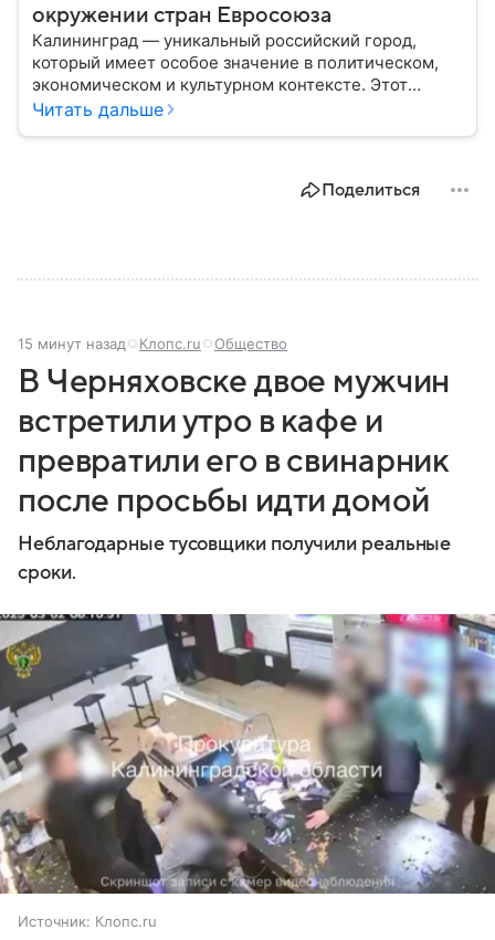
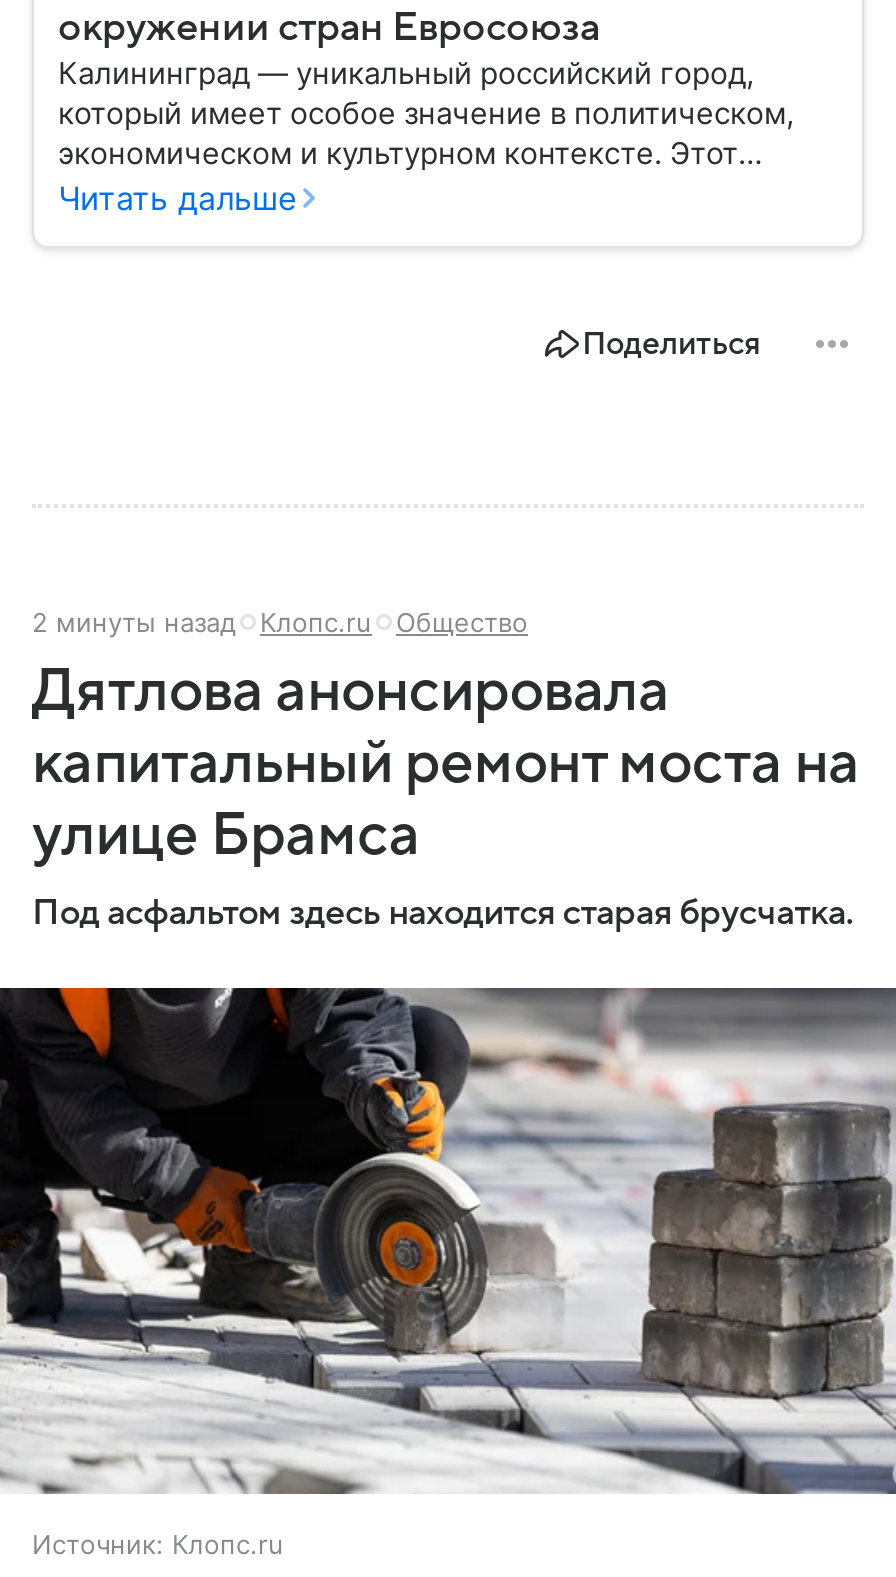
[18,335,126,352] 15 минут назад -> [32,606,236,638] 2 минуты назад
[18,363,451,583] В Черняховске двое мужчин | встретили утро в кафе и | превратили его в свинарник | после просьбы идти домой | Неблагодарные тусовщики получили реальные | сроки. -> [32,658,860,932] Дятлова анонсировала | капитальный ремонт моста на | улице Брамса | Под асфальтом здесь находится старая брусчатка.
[3,613,492,895] [image] -> [6,986,890,1494] [image]

